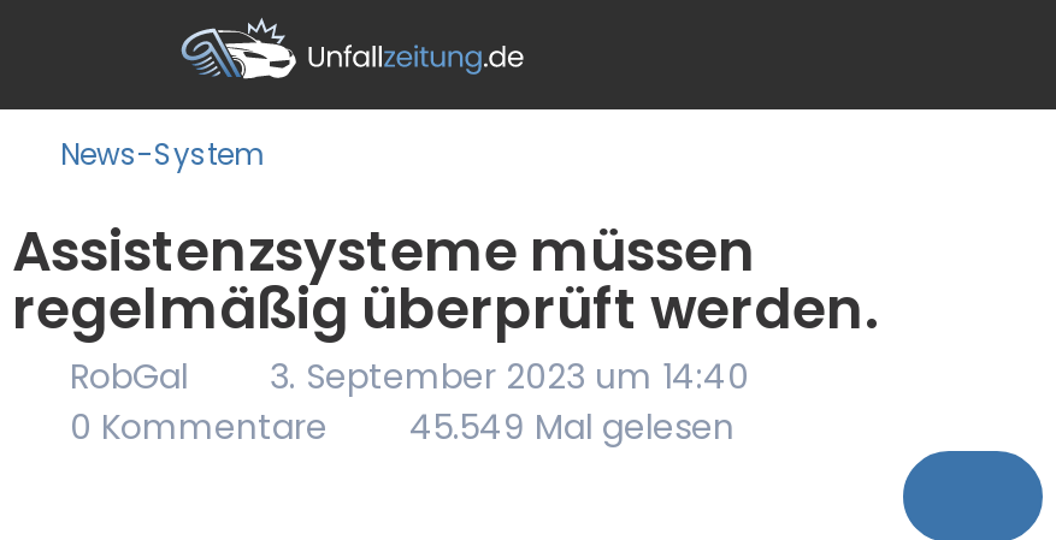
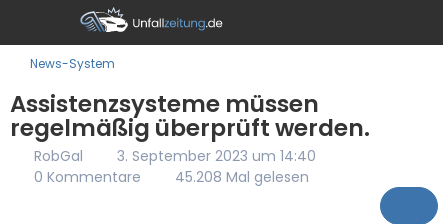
[70,403,735,451] 0 Kommentare 45.549 Mal gelesen -> [34,167,309,187] 0 Kommentare 45.208 Mal gelesen

